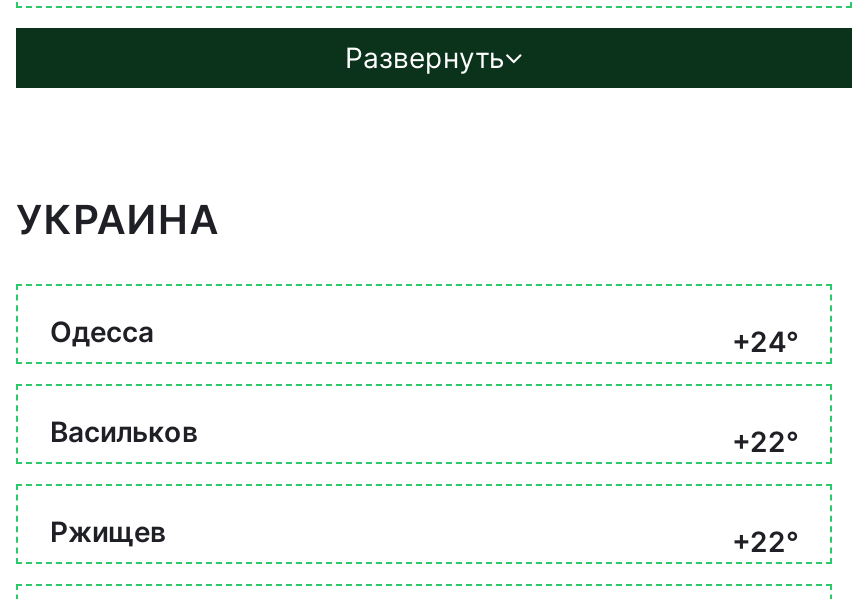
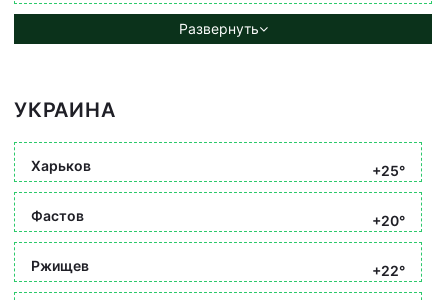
[50,313,798,358] Одесса | +24° -> [31,156,405,179] Харьков | +25°
[50,413,798,458] Васильков | +22° -> [31,206,405,229] Фастов | +20°

